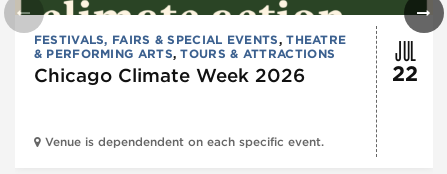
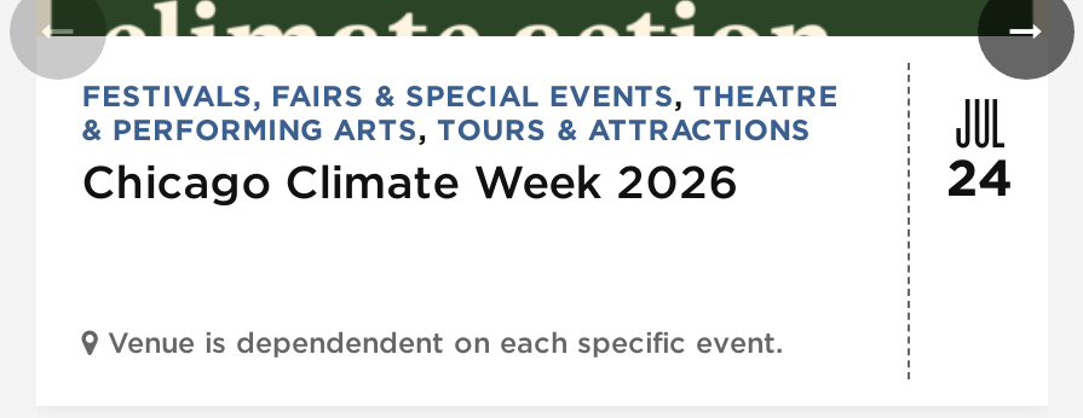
[392,60,418,85] 22 -> [946,146,1012,207] 24

